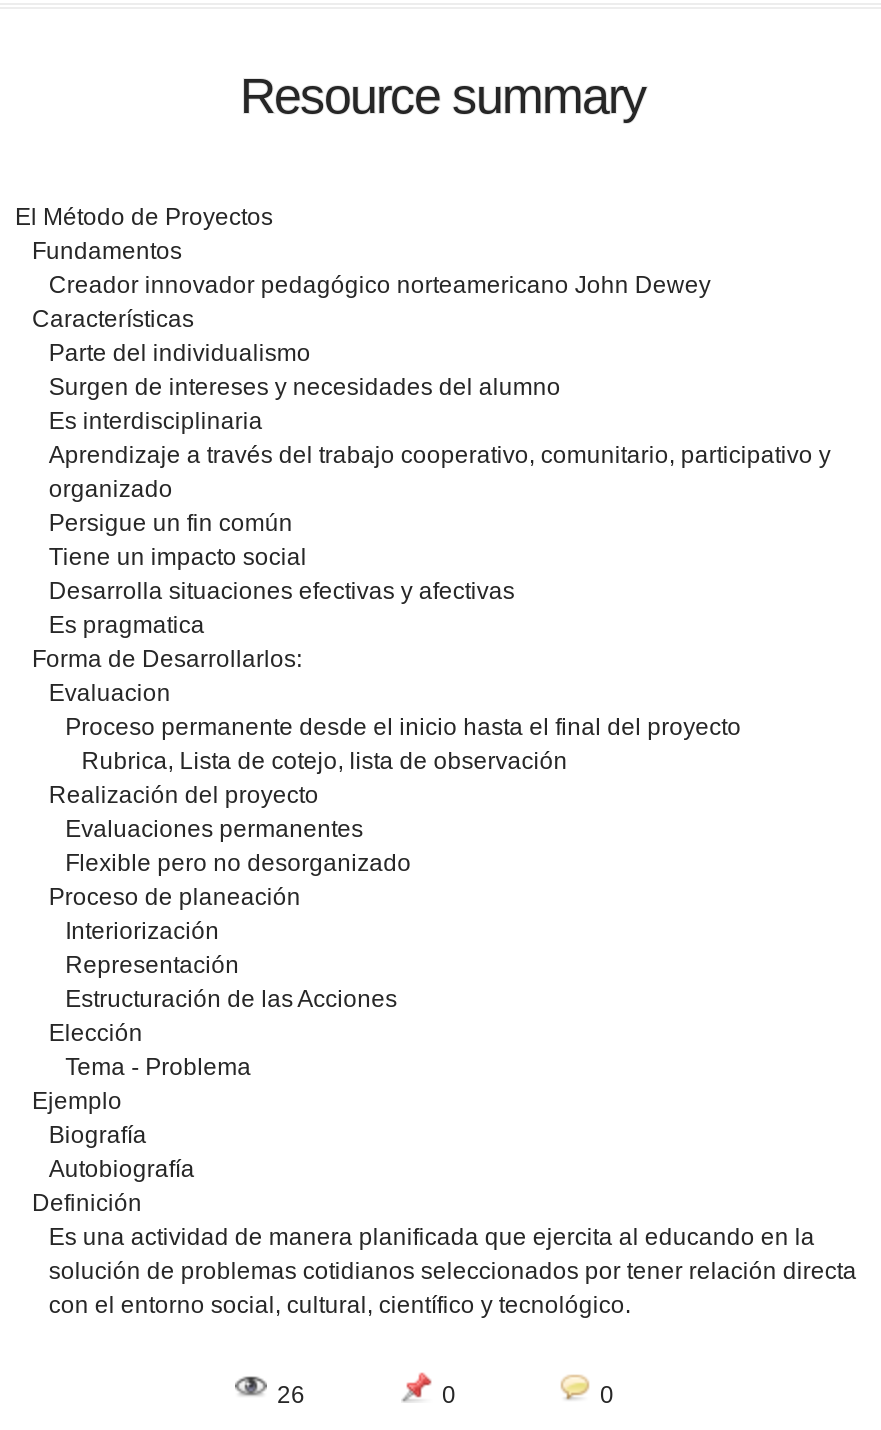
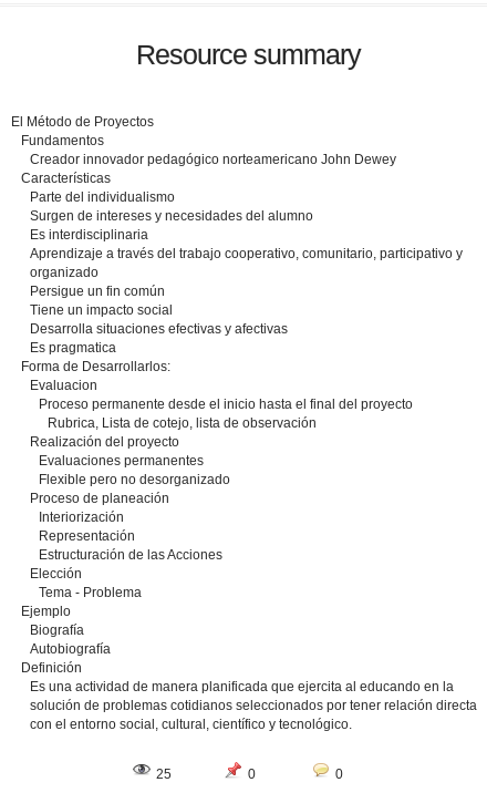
[277,1381,305,1409] 26 -> [156,767,172,782] 25

